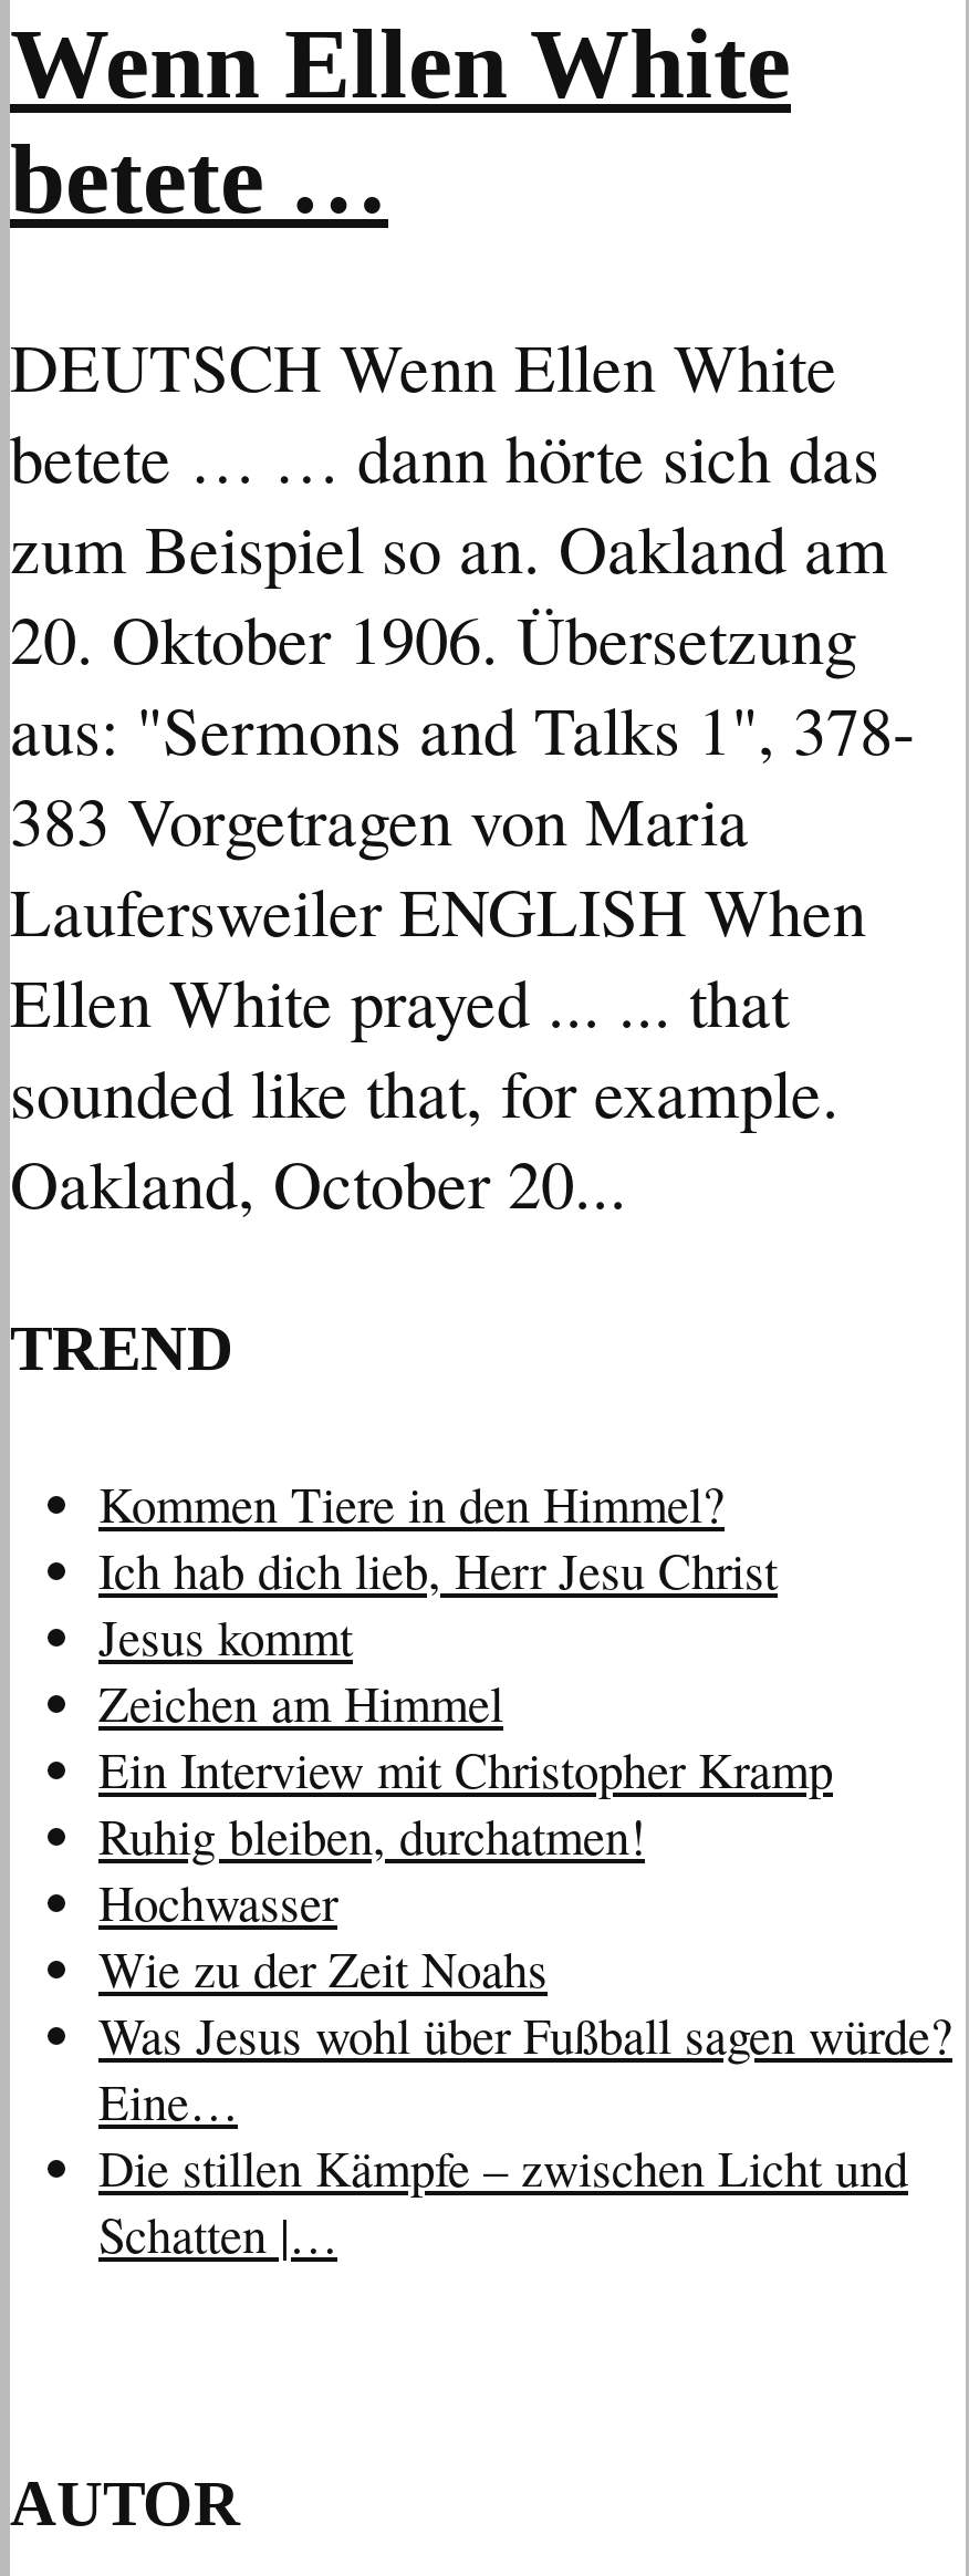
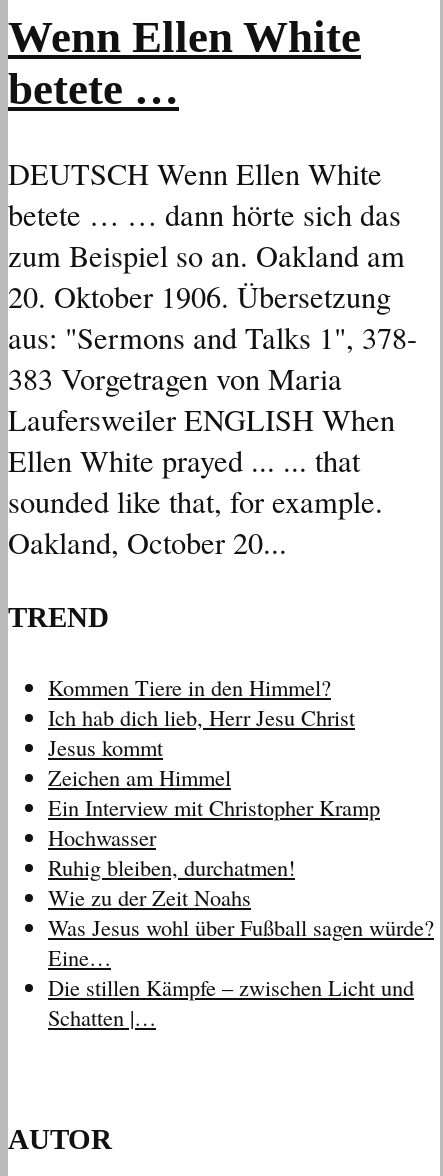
moved [98,1802,645,1868] -> [48,852,295,882]: Ruhig bleiben, durchatmen!
moved [98,1868,337,1934] -> [48,822,156,852]: Hochwasser

